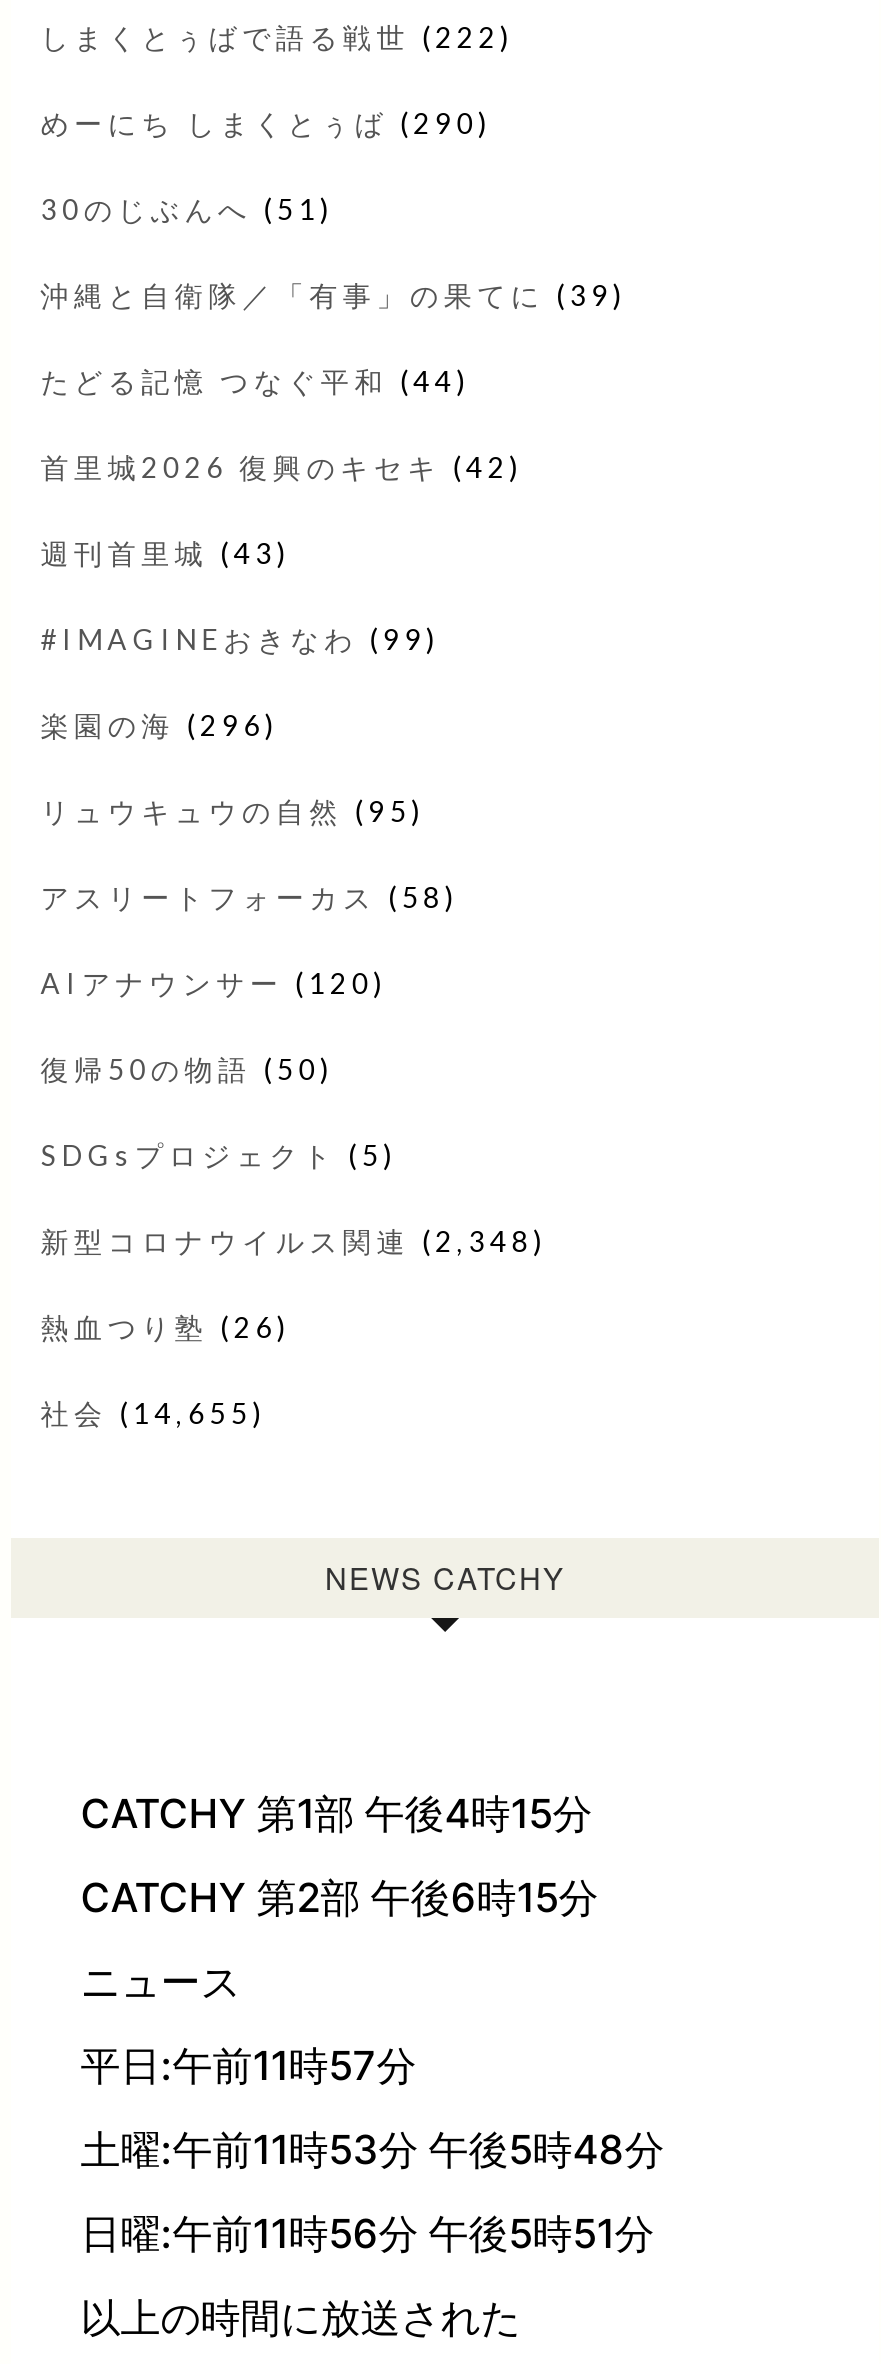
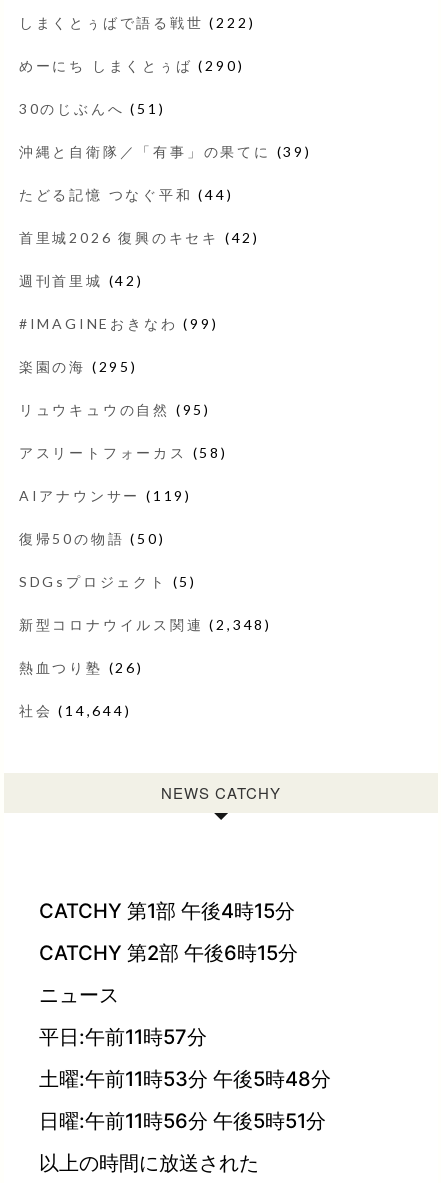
[40,535,290,569] 週刊首里城(43) -> [19,271,144,288] 週刊首里城(42)
[40,707,278,741] 楽園の海(296) -> [19,357,138,374] 楽園の海(295)
[40,965,387,999] AIアナウンサー(120) -> [19,486,192,503] AIアナウンサー(119)
[40,1395,266,1429] 社会(14,655) -> [19,701,131,718] 社会(14,644)

